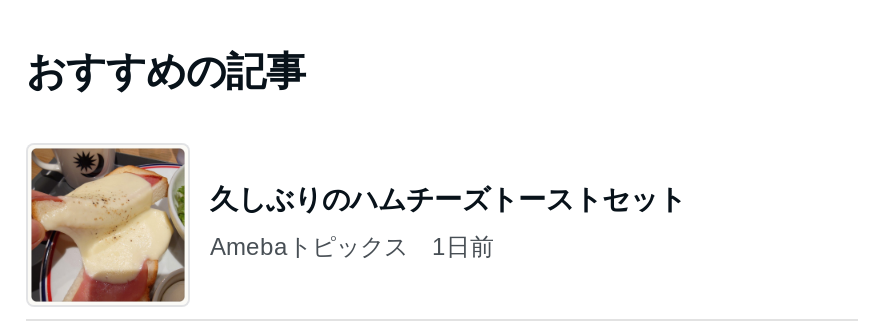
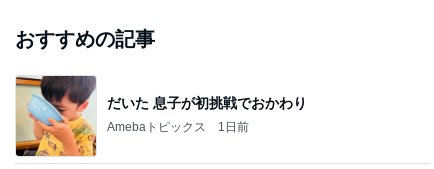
[28,145,686,305] [image] | 久しぶりのハムチーズトーストセット -> [15,75,307,157] [image] | だいた 息子が初挑戦でおかわり

